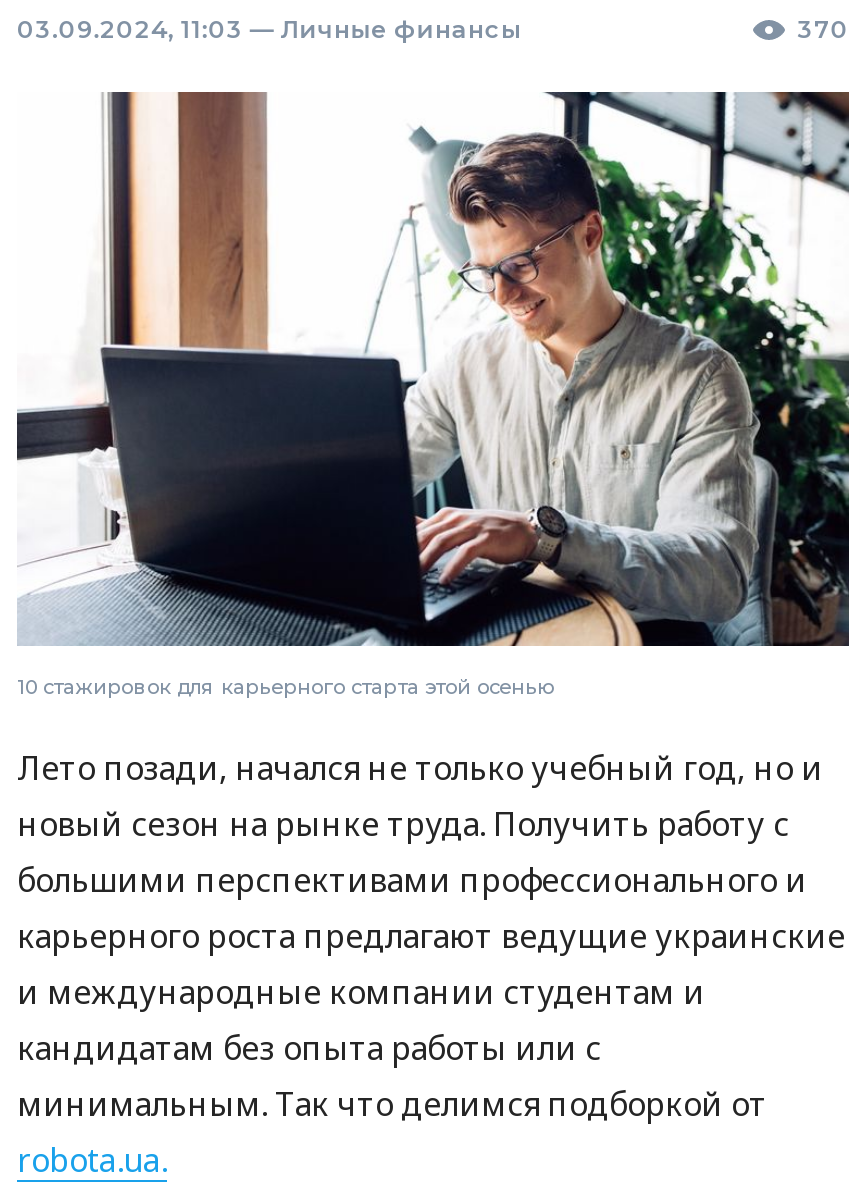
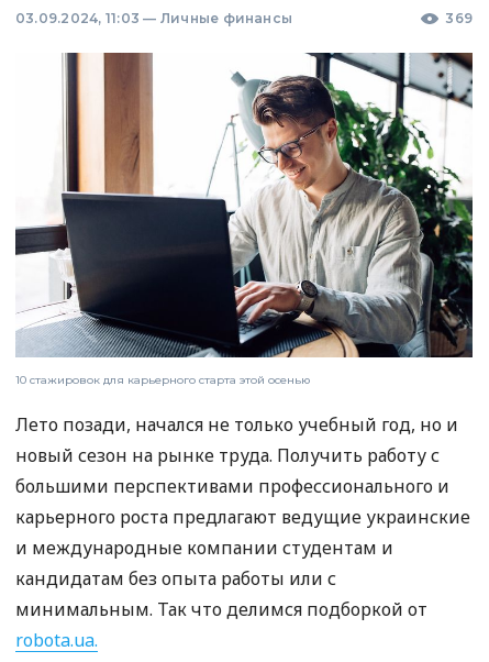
[798,15,849,45] 370 -> [445,10,473,27] 369

